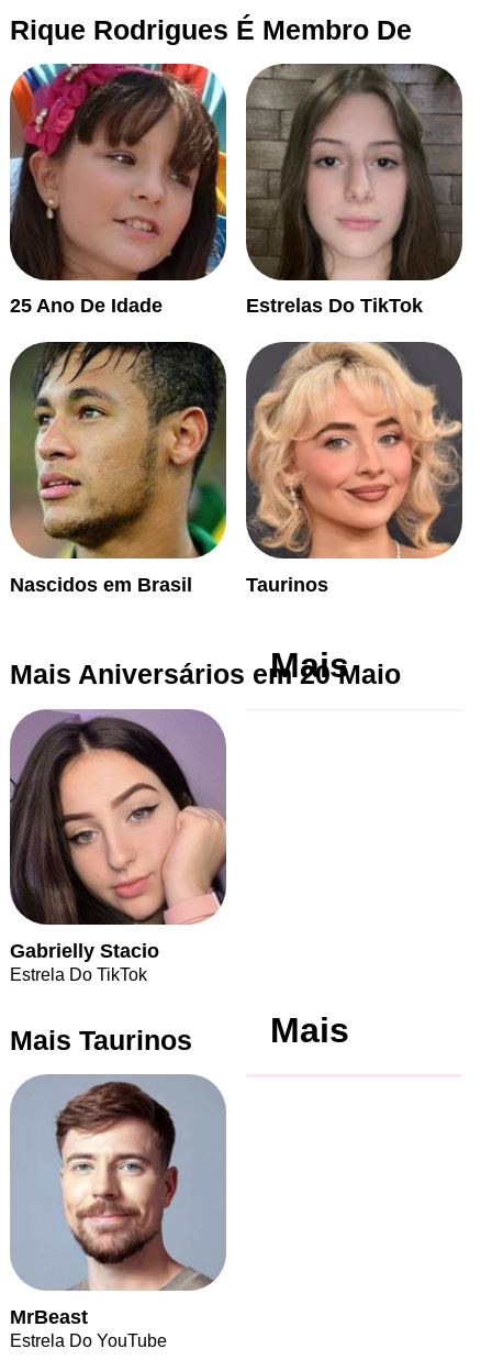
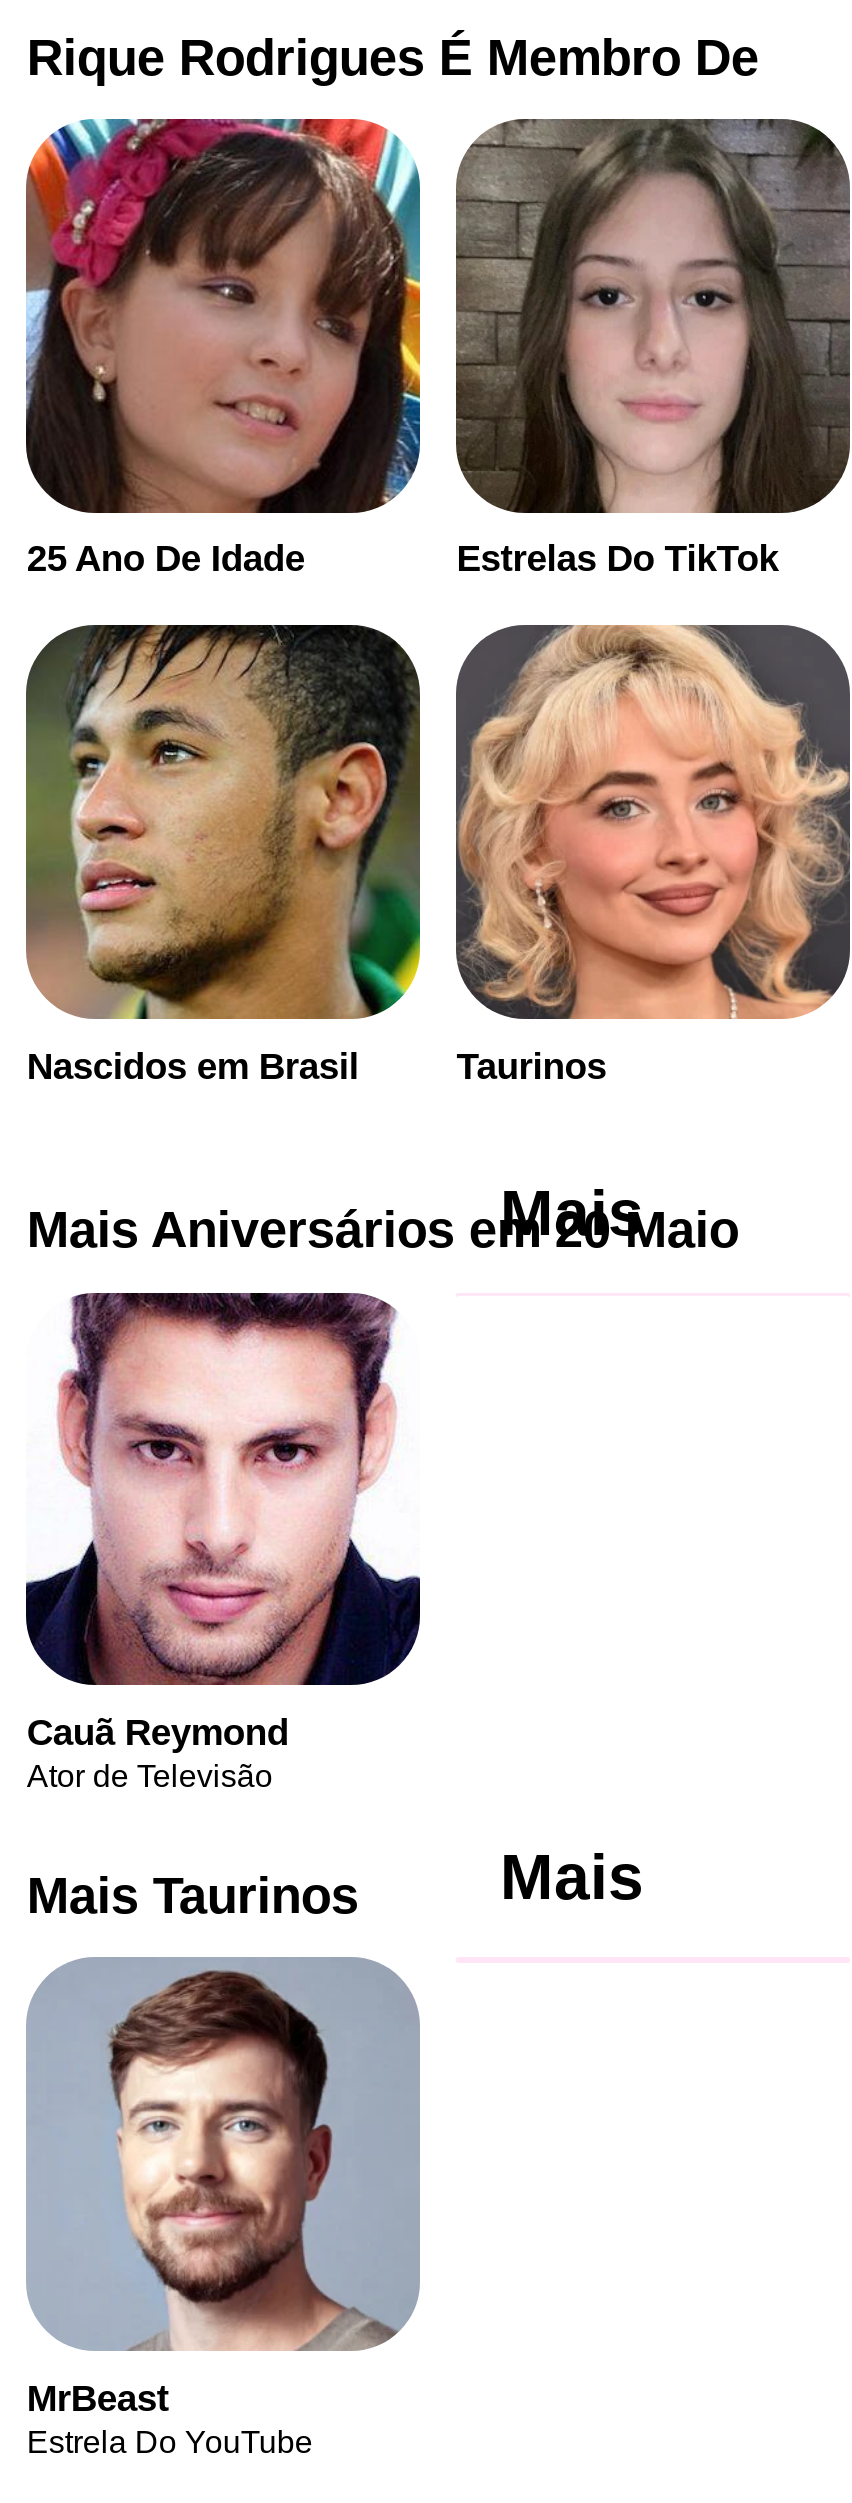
[9,709,227,985] [image] | Gabrielly Stacio | Estrela Do TikTok -> [26,1291,422,1794] [image] | Cauã Reymond | Ator de Televisão

